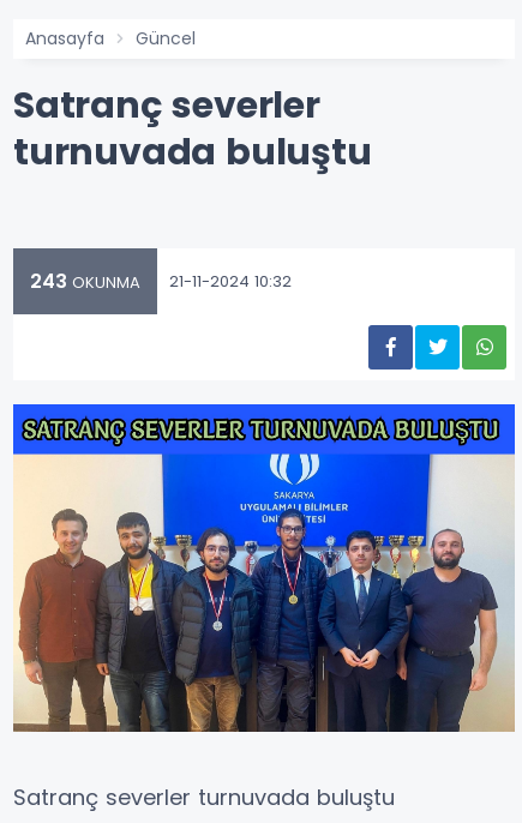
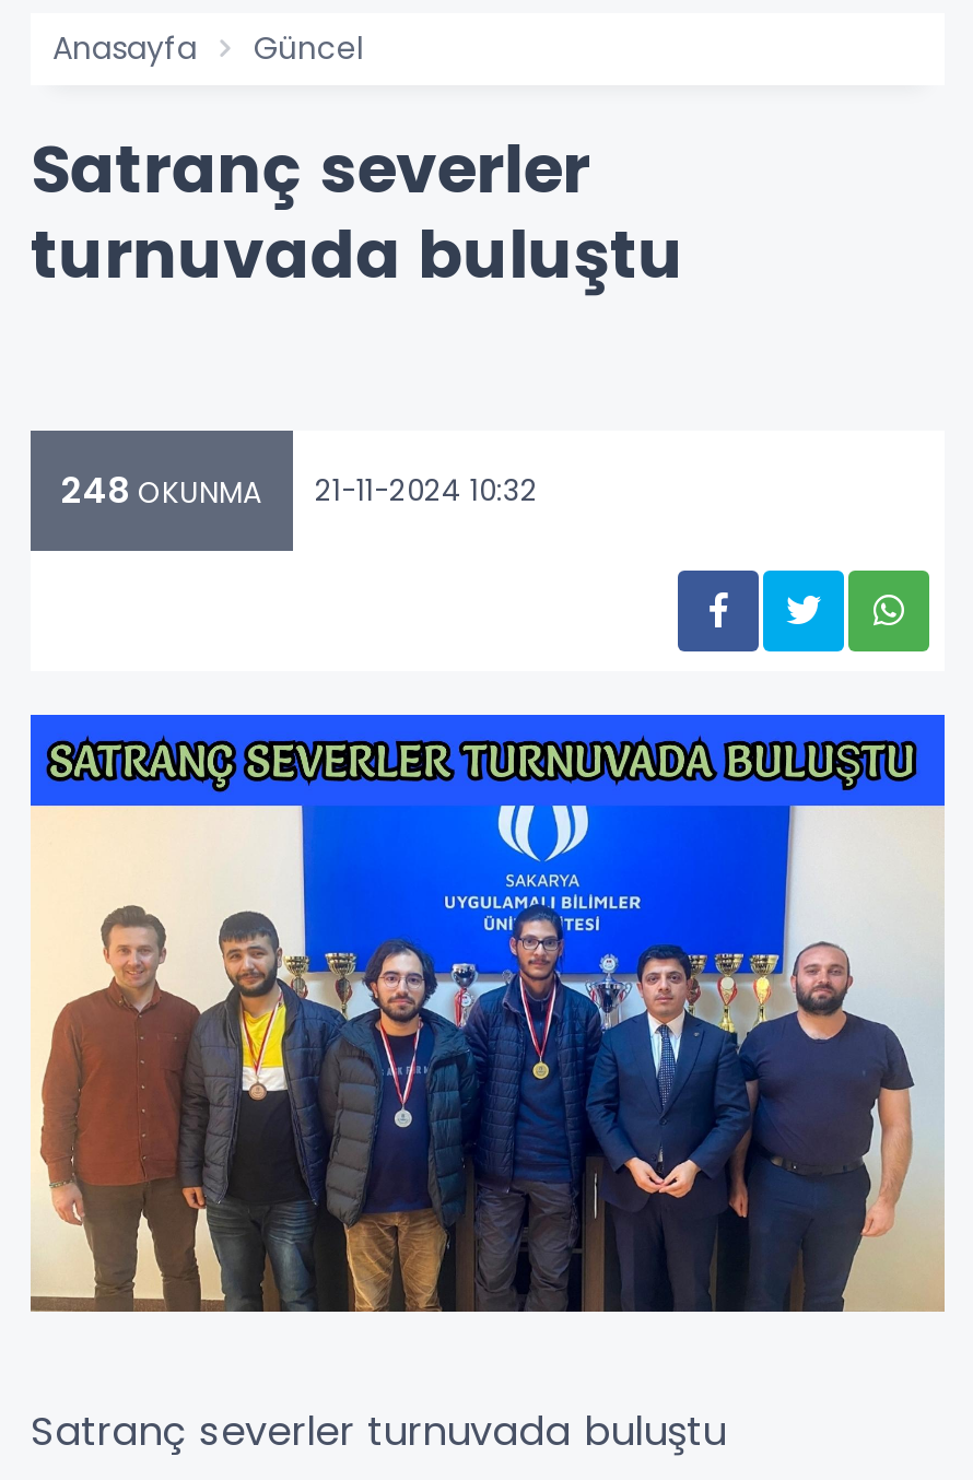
[30,268,292,295] 243 OKUNMA 21-11-2024 10:32 -> [61,466,538,517] 248 OKUNMA 21-11-2024 10:32

